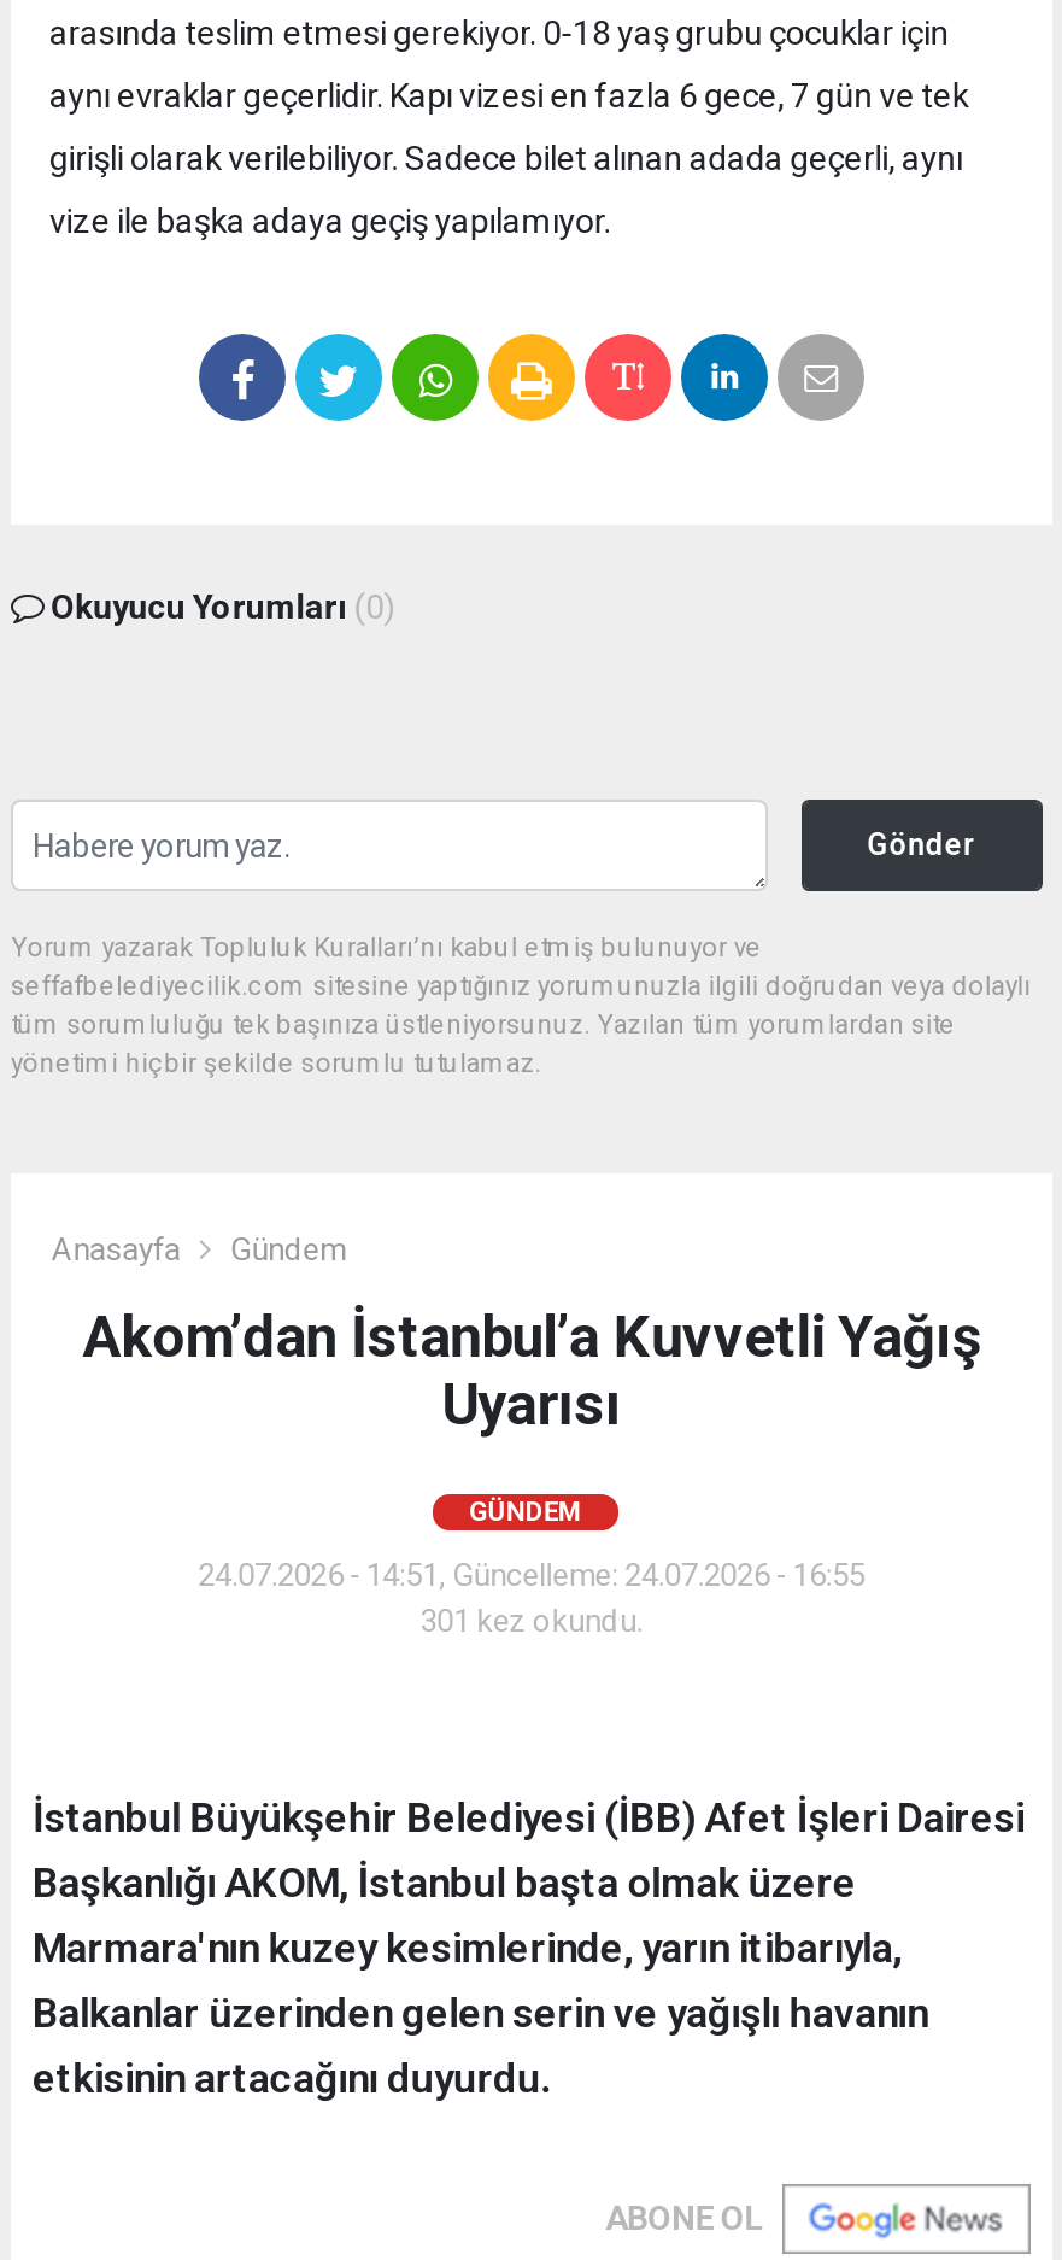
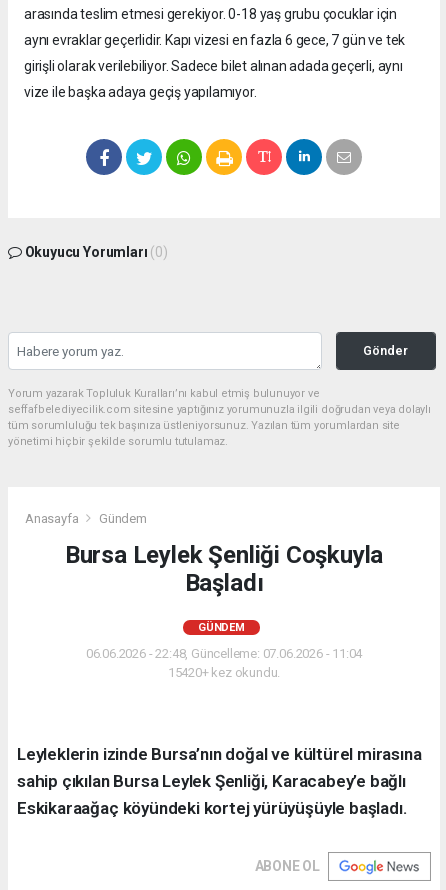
[83,1303,981,1438] Akom’dan İstanbul’a Kuvvetli Yağış | Uyarısı -> [65,541,383,597] Bursa Leylek Şenliği Coşkuyla | Başladı
[198,1556,865,1638] 24.07.2026 - 14:51, Güncelleme: 24.07.2026 - 16:55 | 301 kez okundu. -> [86,646,362,680] 06.06.2026 - 22:48, Güncelleme: 07.06.2026 - 11:04 | 15420+ kez okundu.
[33,1793,1024,2102] İstanbul Büyükşehir Belediyesi (İBB) Afet İşleri Dairesi | Başkanlığı AKOM, İstanbul başta olmak üzere | Marmara'nın kuzey kesimlerinde, yarın itibarıyla, | Balkanlar üzerinden gelen serin ve yağışlı havanın | etkisinin artacağını duyurdu. -> [17,744,421,818] Leyleklerin izinde Bursa’nın doğal ve kültürel mirasına | sahip çıkılan Bursa Leylek Şenliği, Karacabey’e bağlı | Eskikaraağaç köyündeki kortej yürüyüşüyle başladı.

